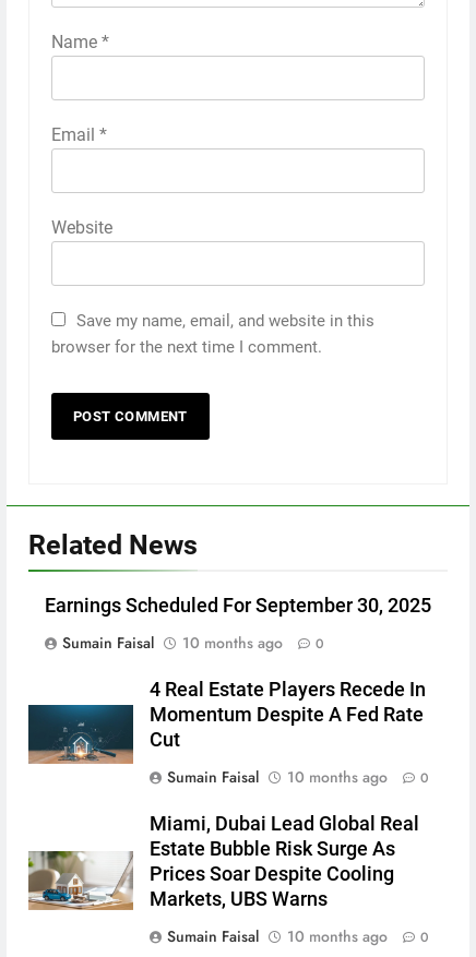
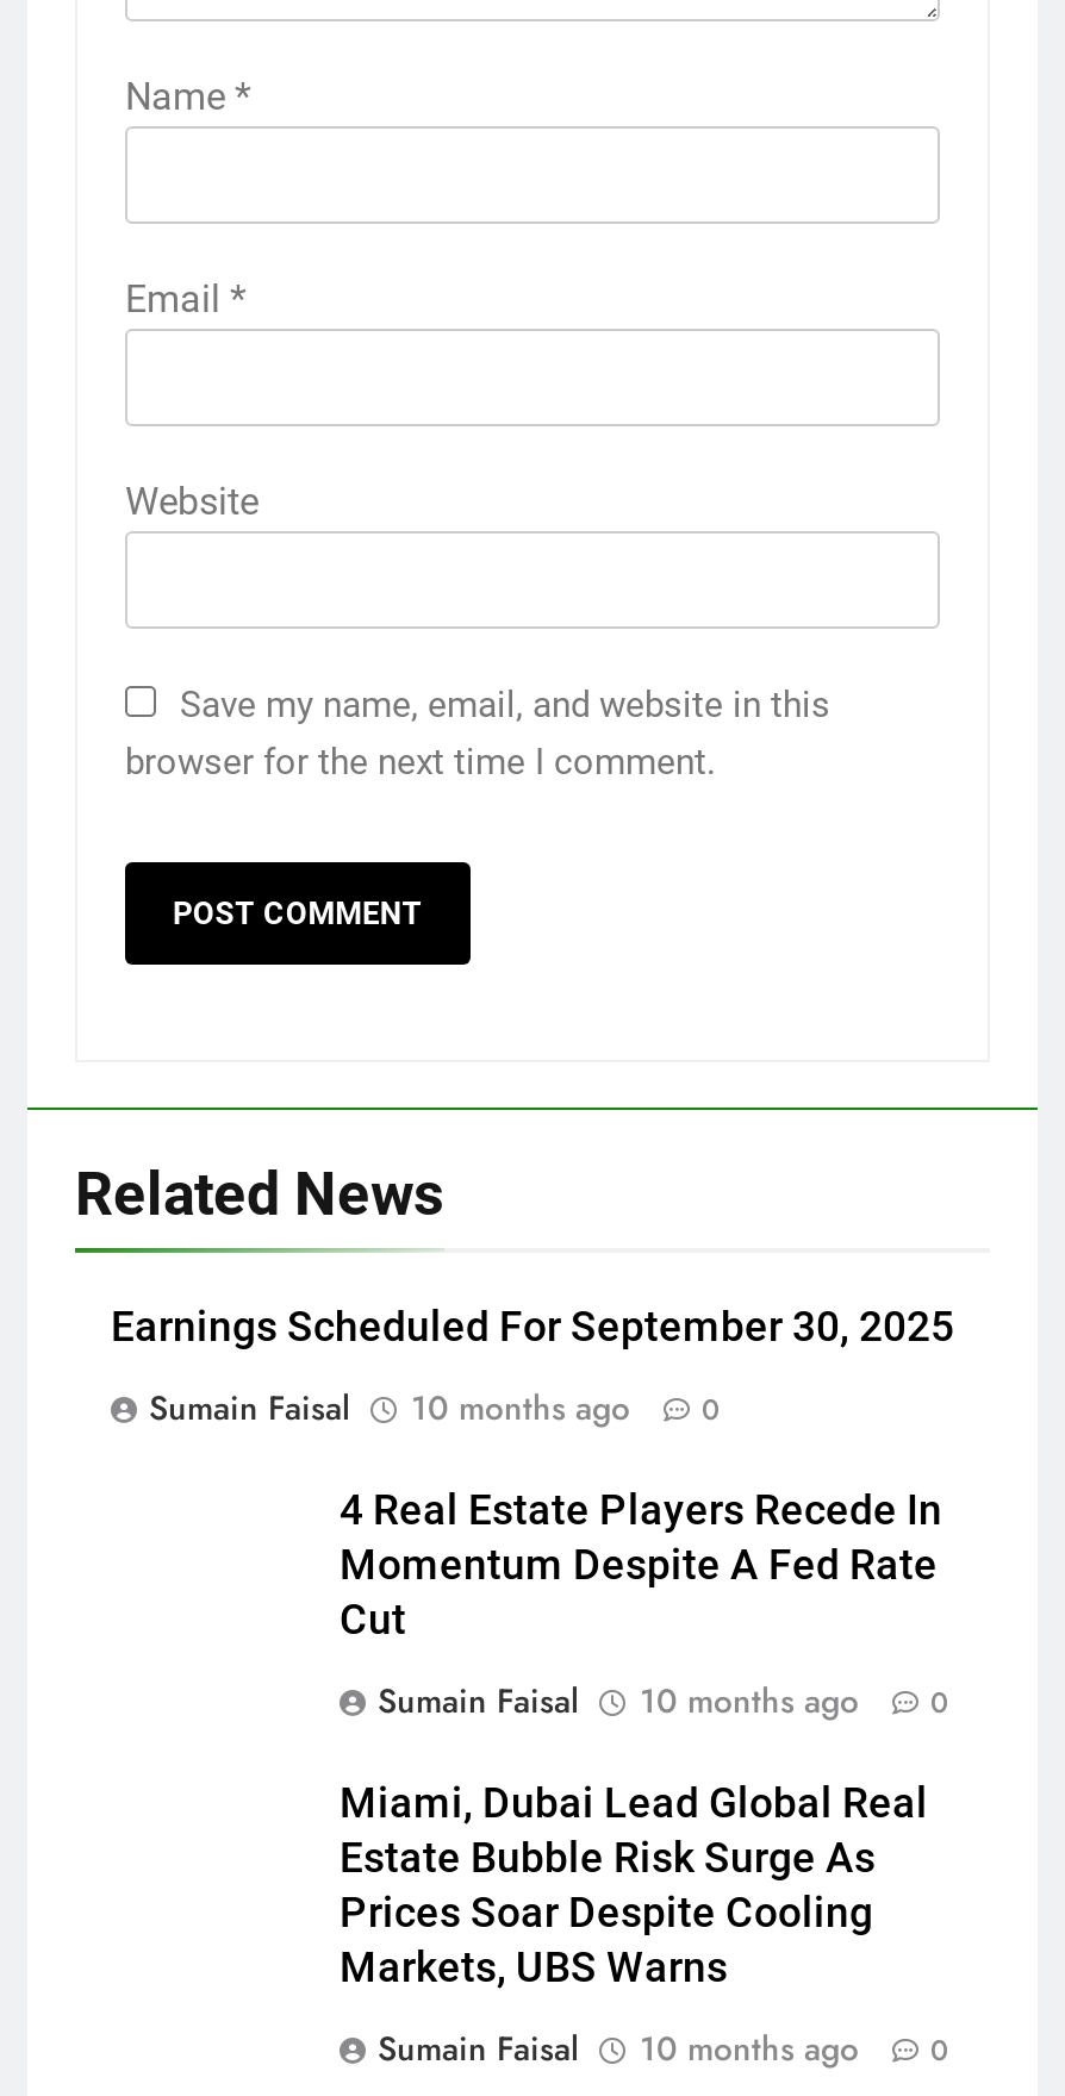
[27,704,134,765] [image] -> none
[27,850,134,911] [image] -> none

